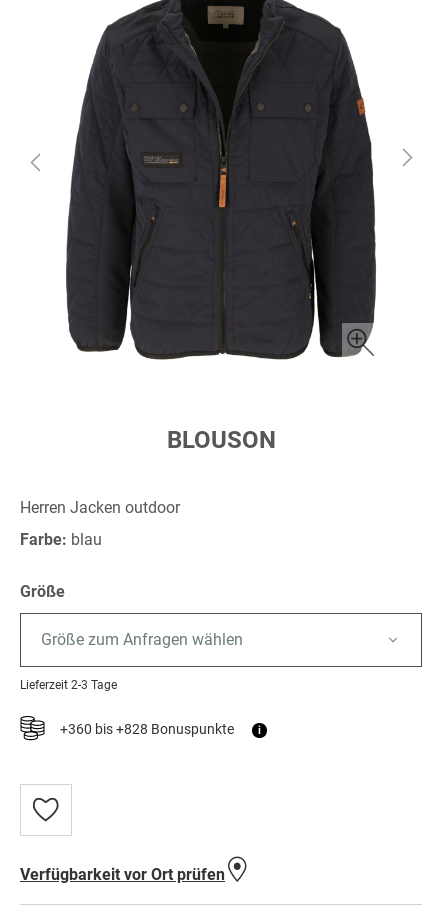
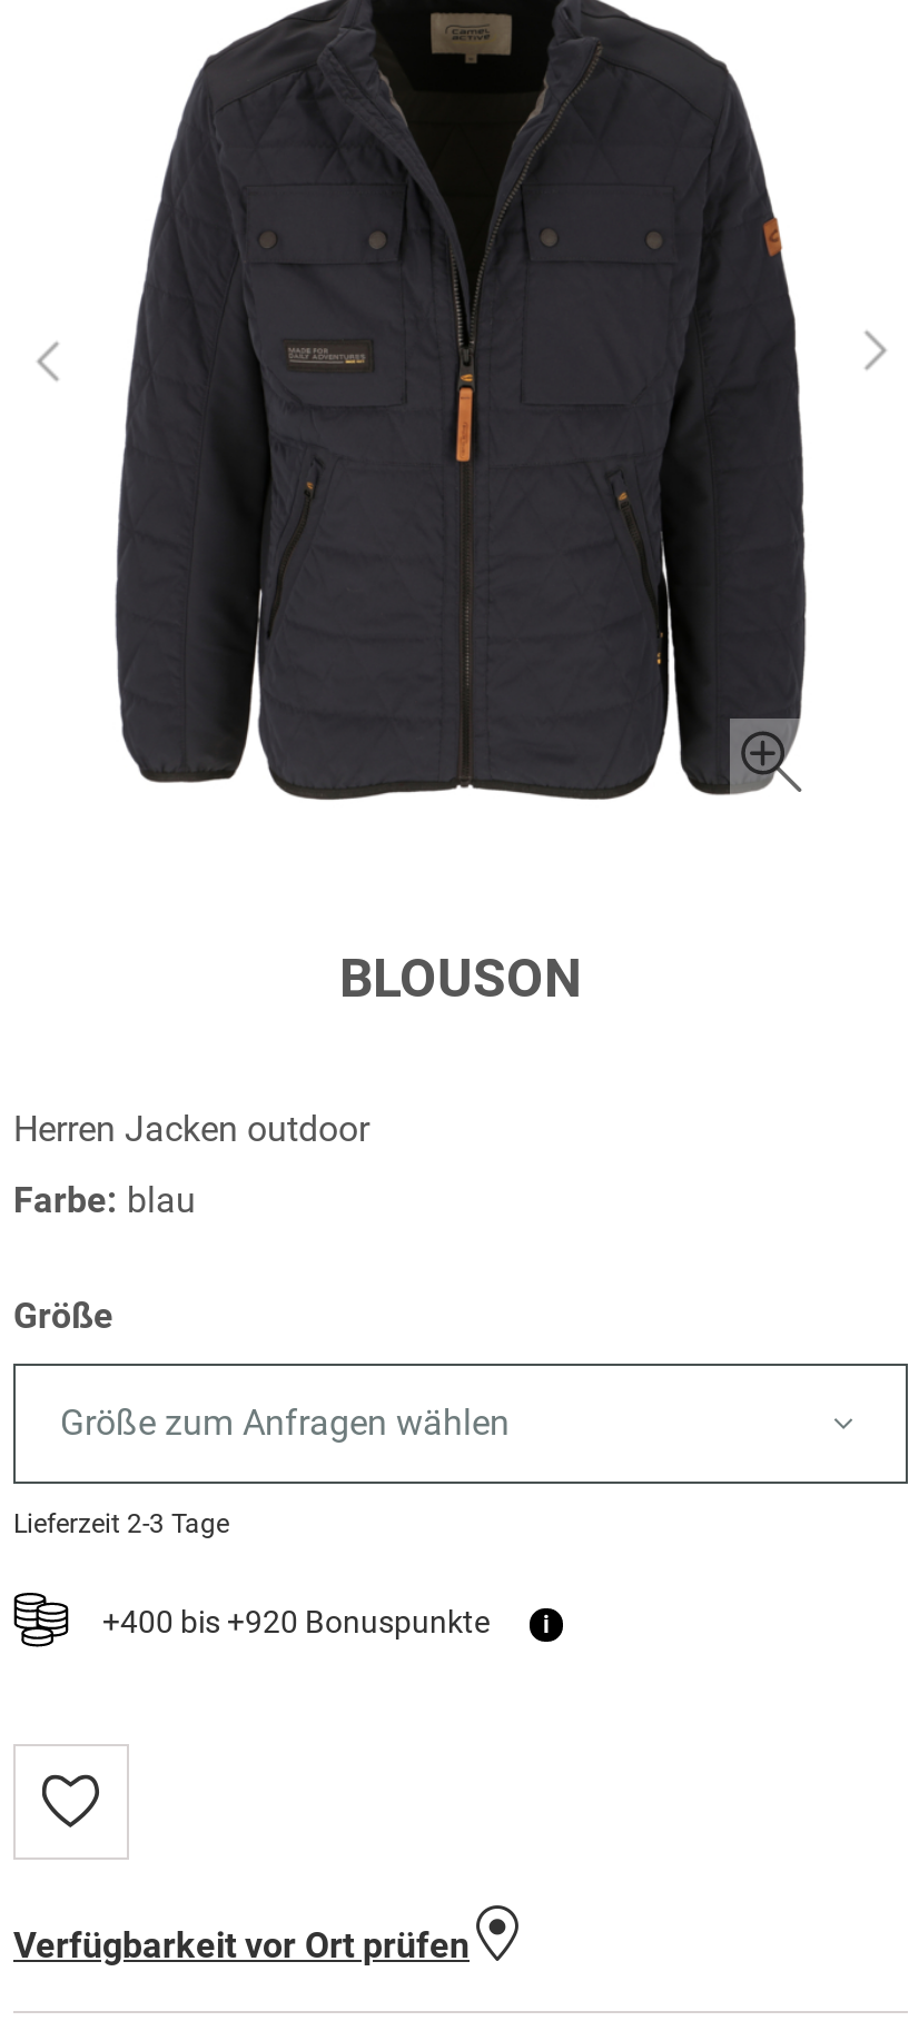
[60,721,234,737] +360 bis +828 Bonuspunkte -> [102,1604,490,1639] +400 bis +920 Bonuspunkte

